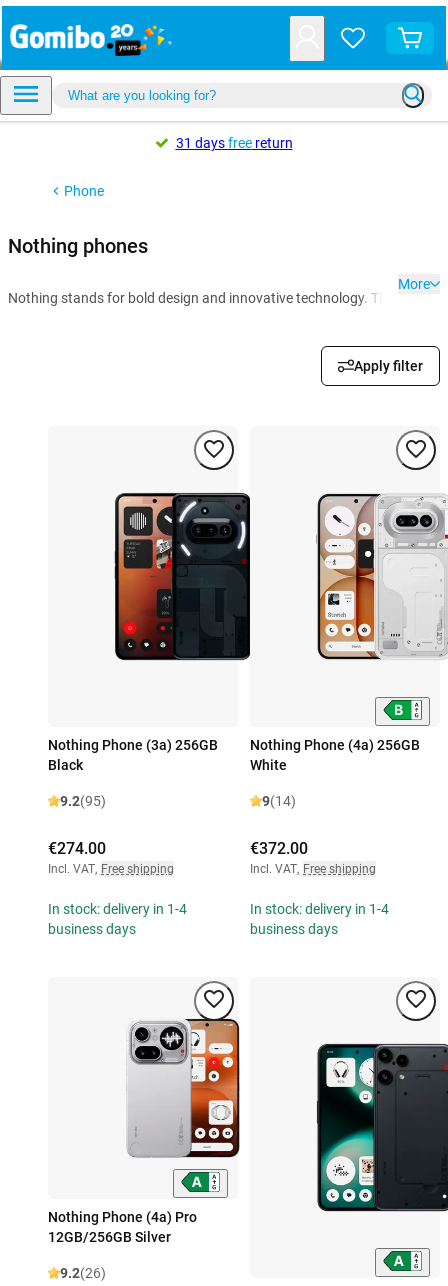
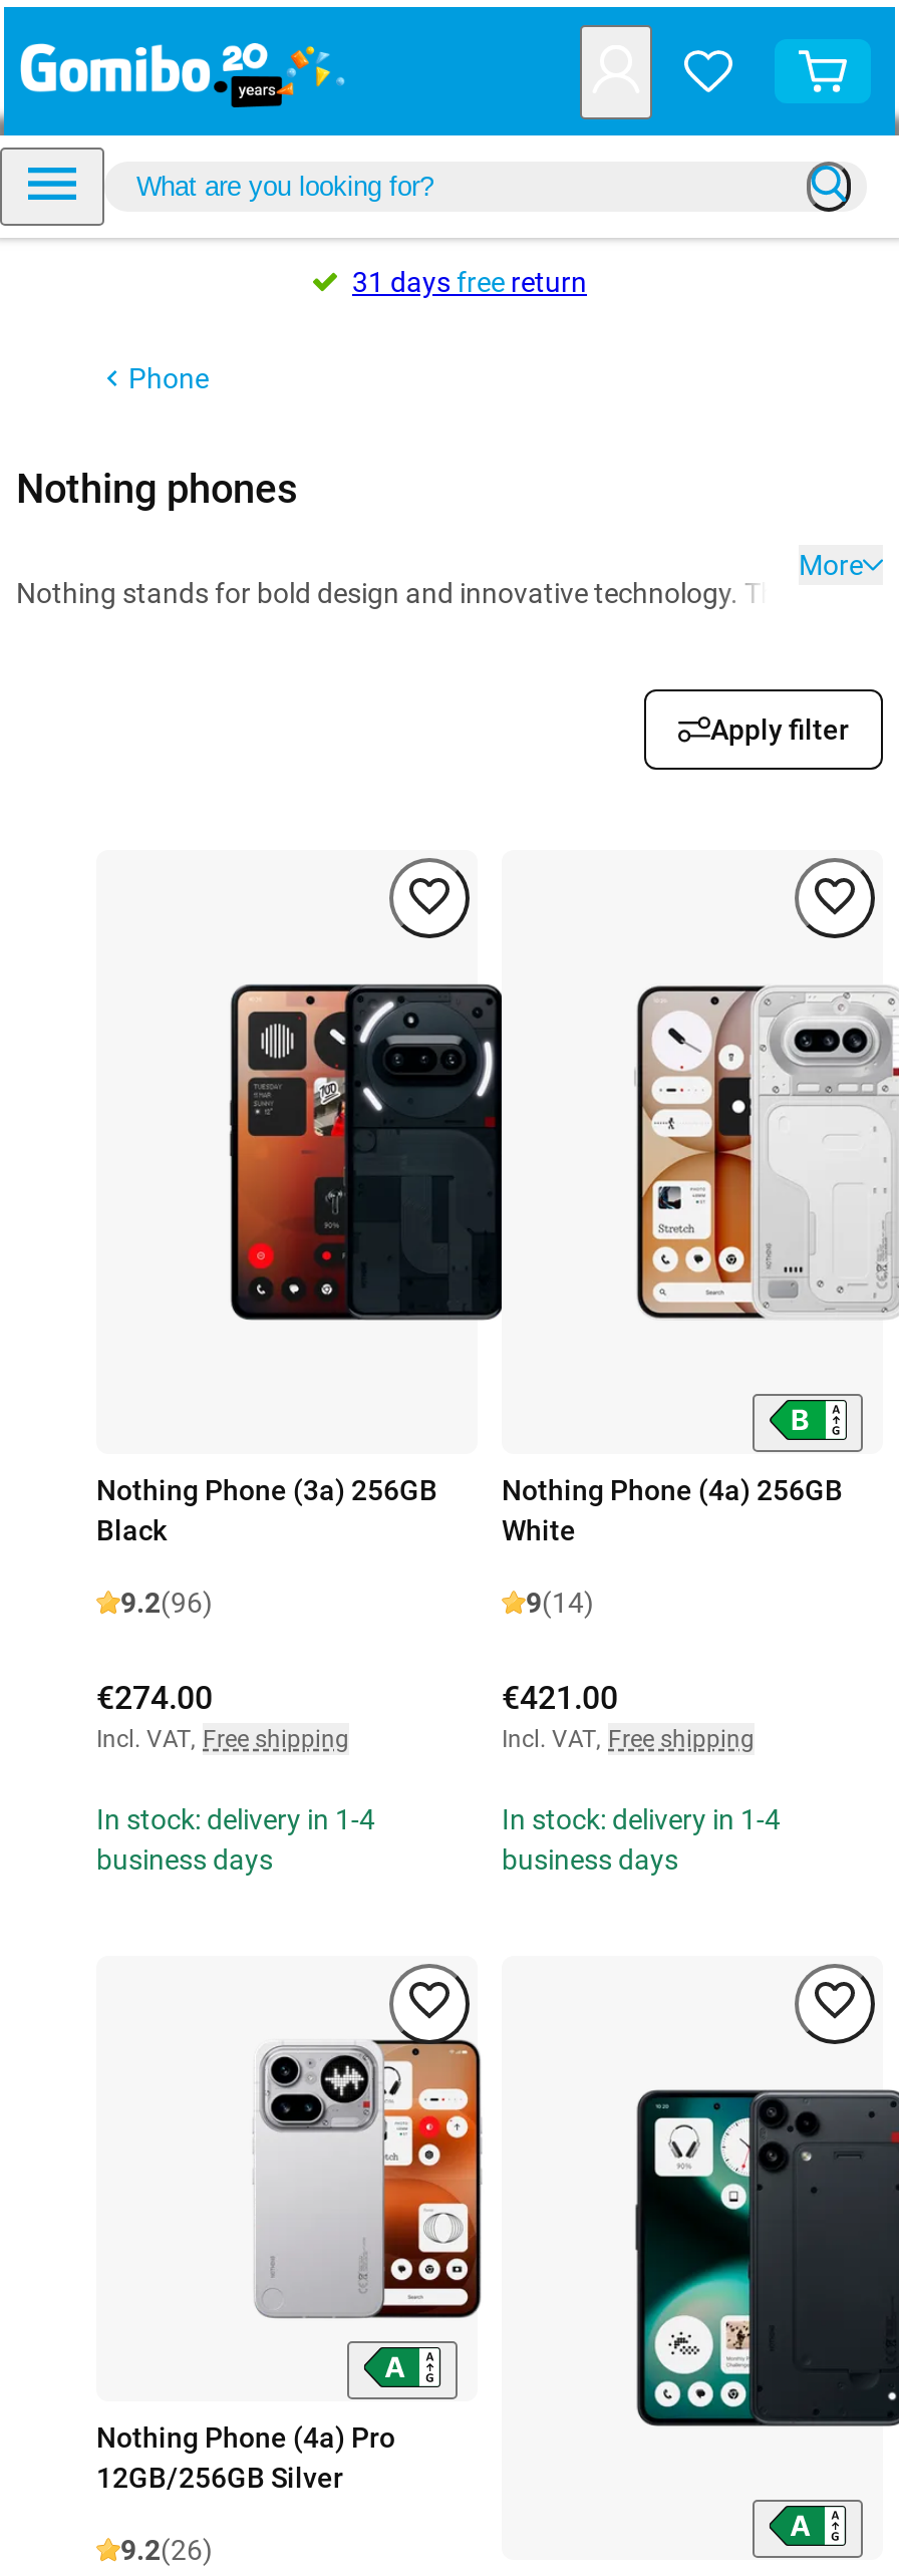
[60,793,106,809] 9.2(95) -> [120,1586,213,1618] 9.2(96)
[250,839,308,858] €372.00 -> [502,1679,618,1717] €421.00

